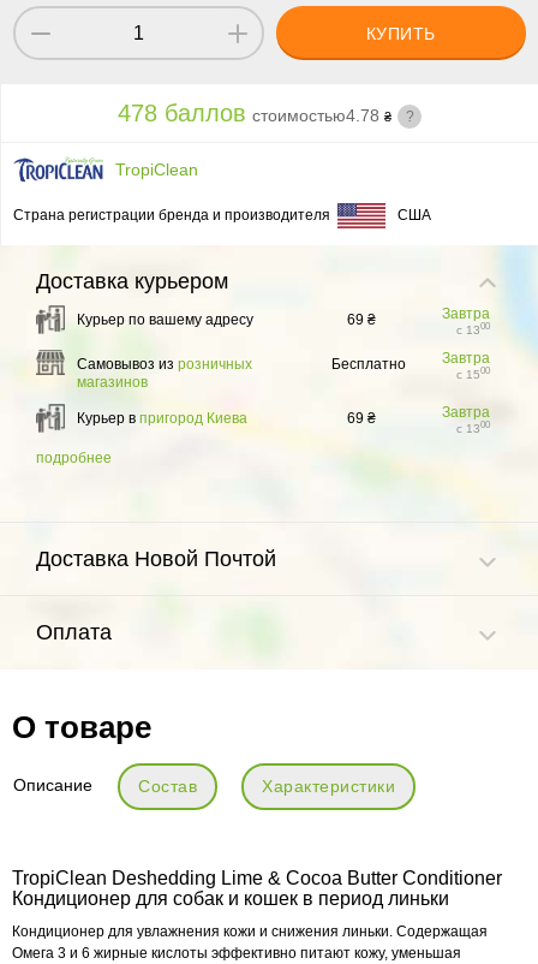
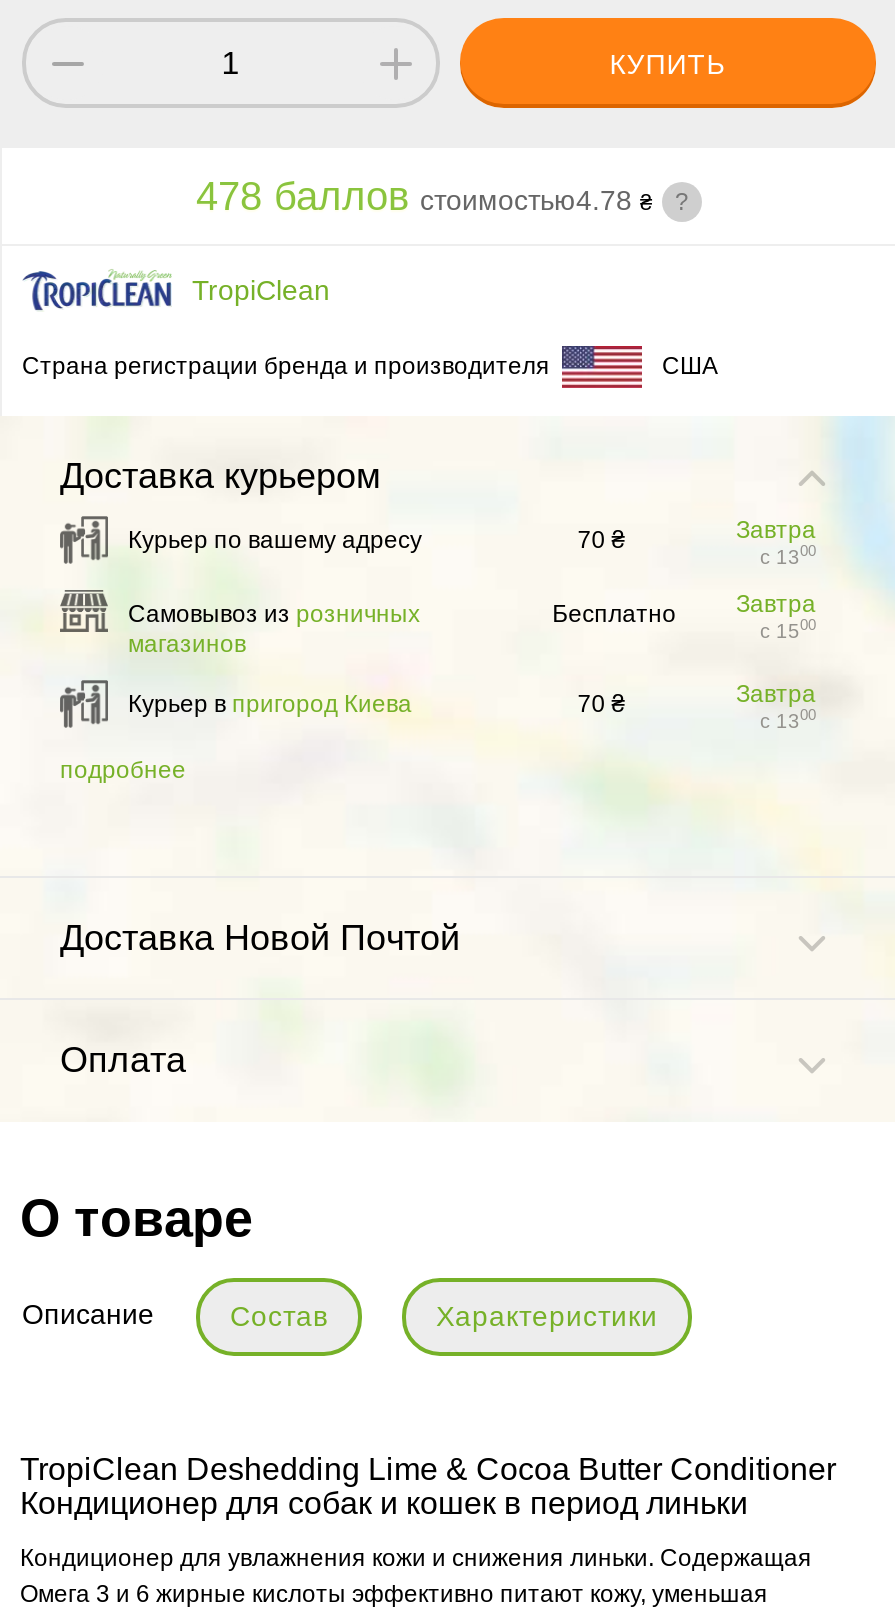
[347,311,376,328] 69 ₴ -> [578,526,626,554] 70 ₴
[347,410,376,427] 69 ₴ -> [578,690,626,718] 70 ₴

